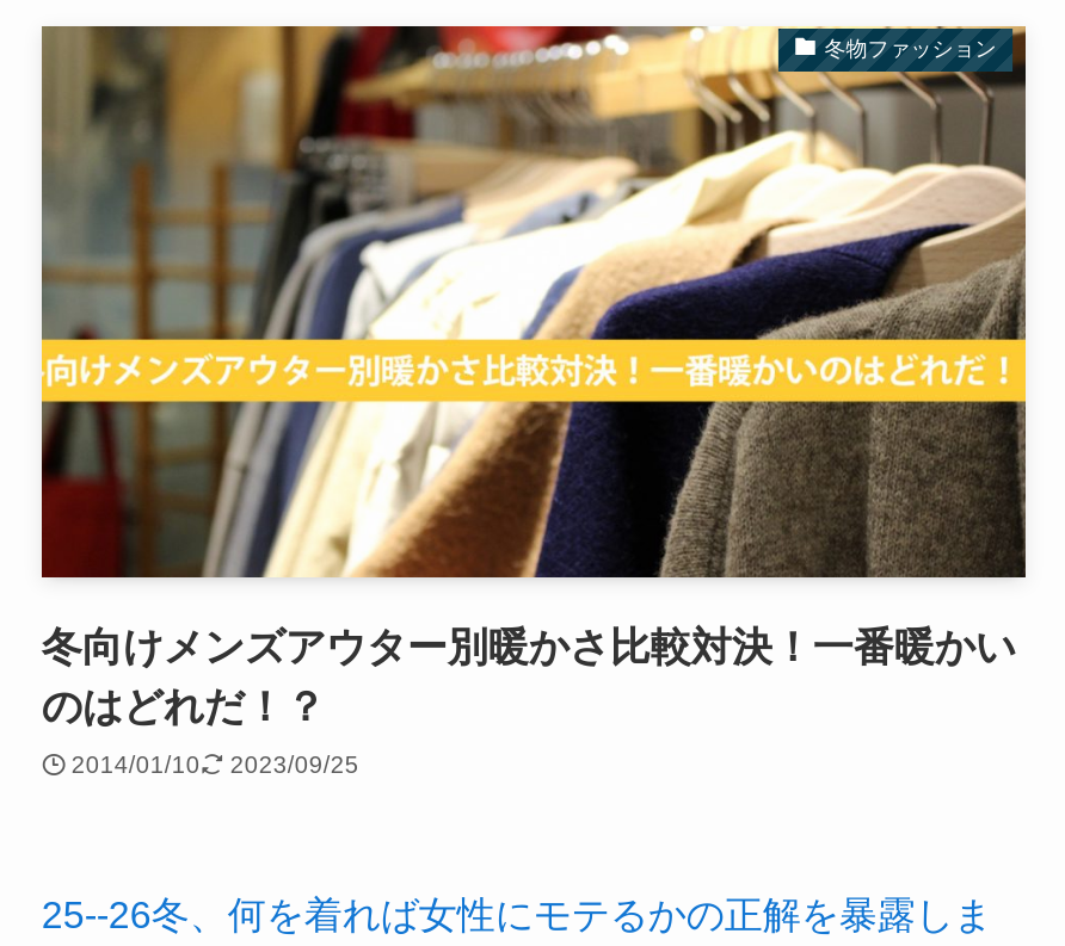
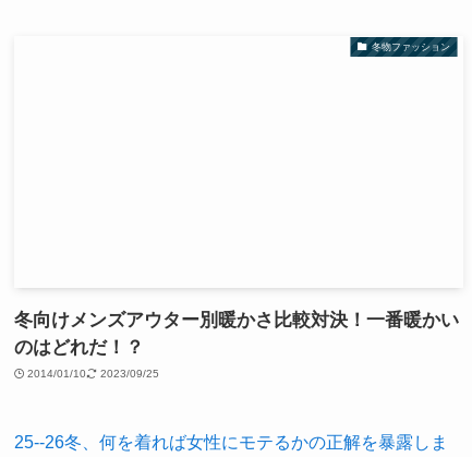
[39,24,1028,580] [image] -> none

